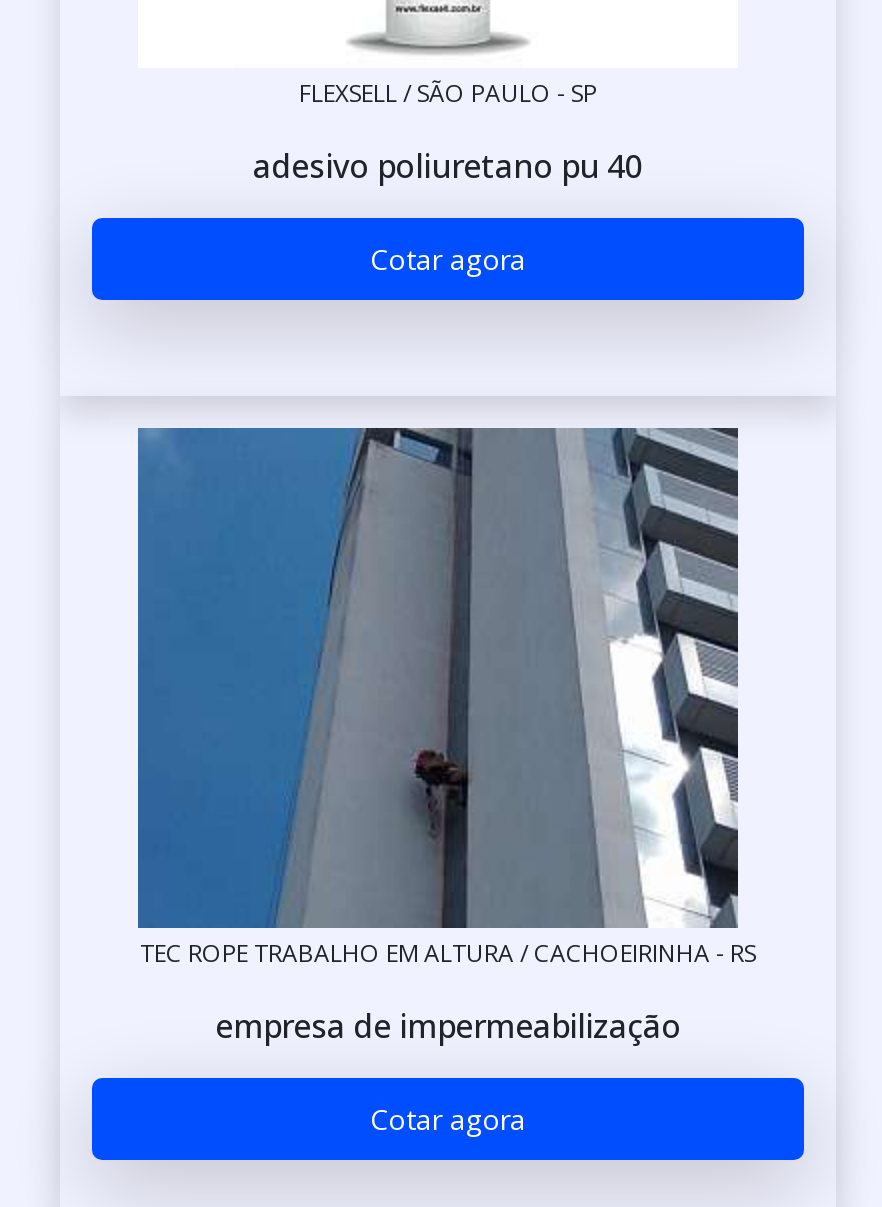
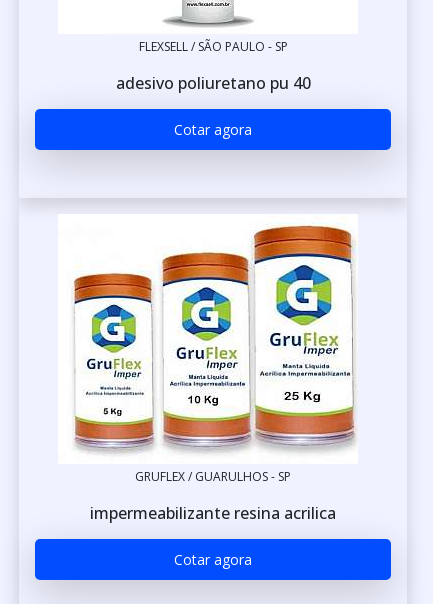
[136,426,756,969] [image] | TEC ROPE TRABALHO EM ALTURA / CACHOEIRINHA - RS -> [58,214,358,484] [image] | GRUFLEX / GUARULHOS - SP
[215,1003,681,1047] empresa de impermeabilização -> [90,501,336,523] impermeabilizante resina acrilica

